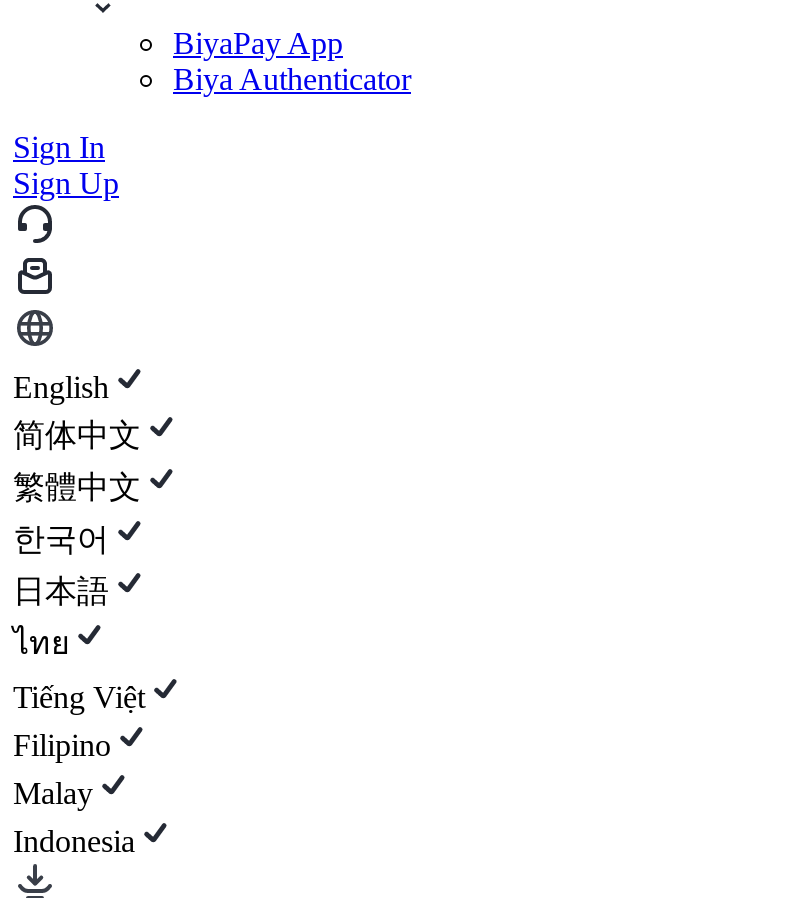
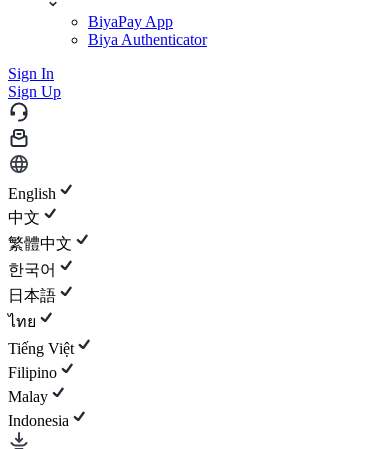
[13,418,141,452] 简体中文 -> [8,209,40,226] 中文

